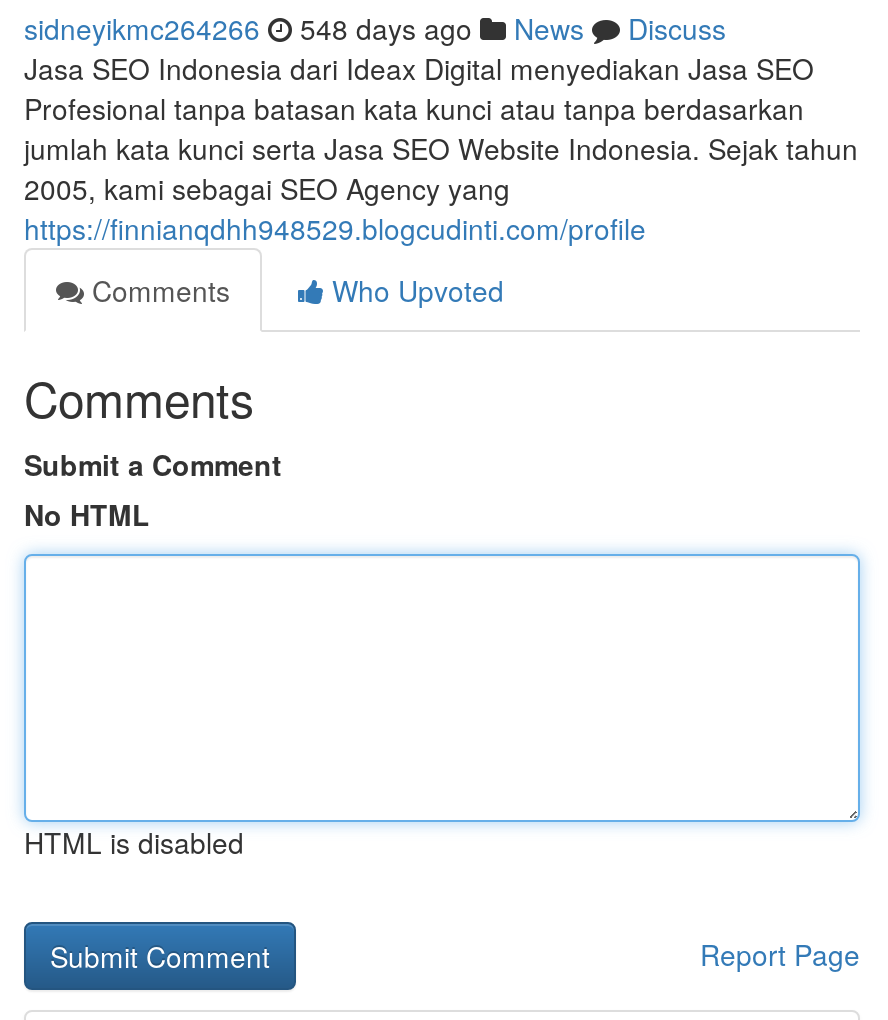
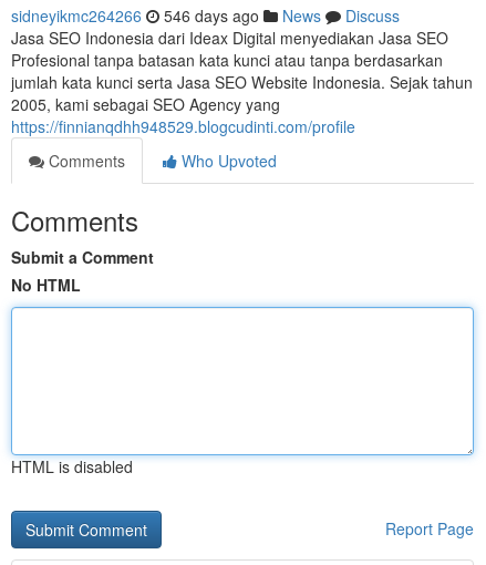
[24,8,726,48] sidneyikmc264266 548 days ago News Discuss -> [11,4,400,27] sidneyikmc264266 546 days ago News Discuss

